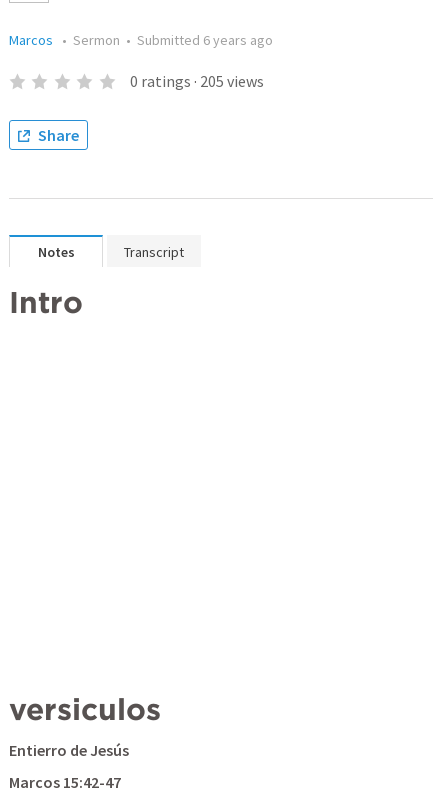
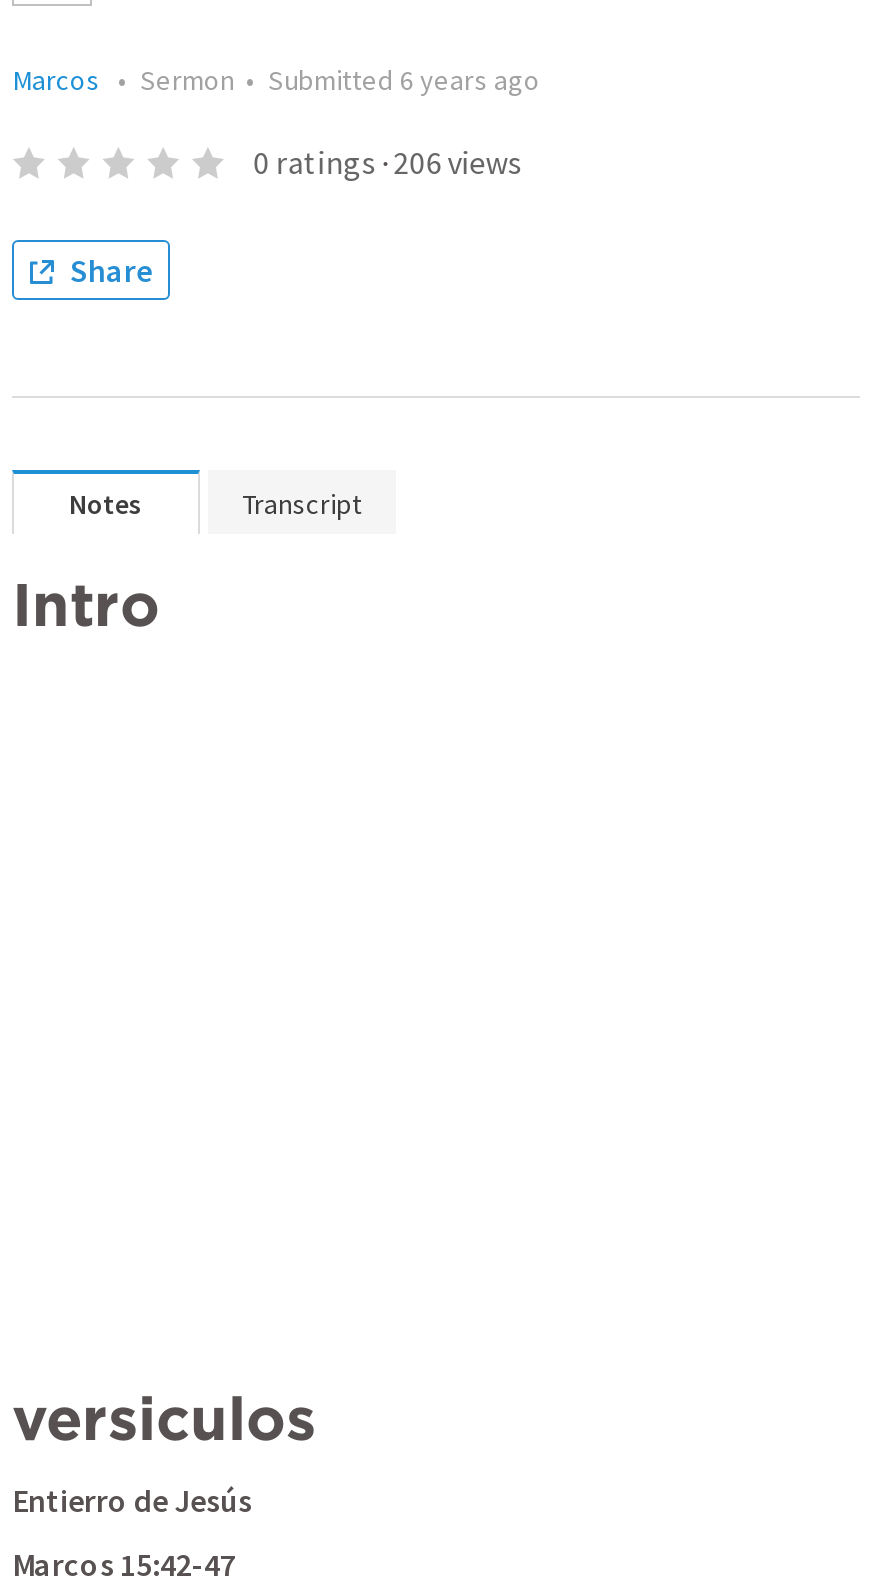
[130,71,264,91] 0 ratings · 205 views -> [253,142,521,182] 0 ratings · 206 views

